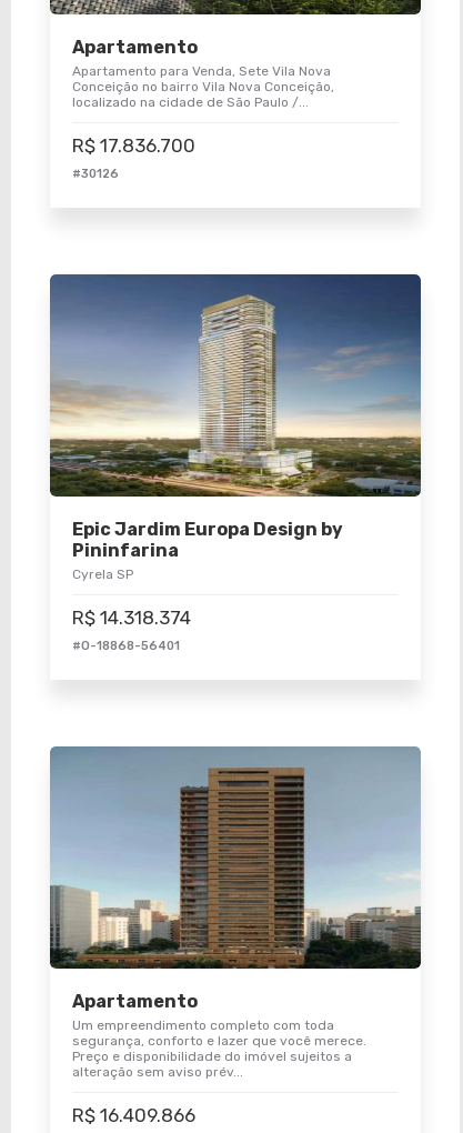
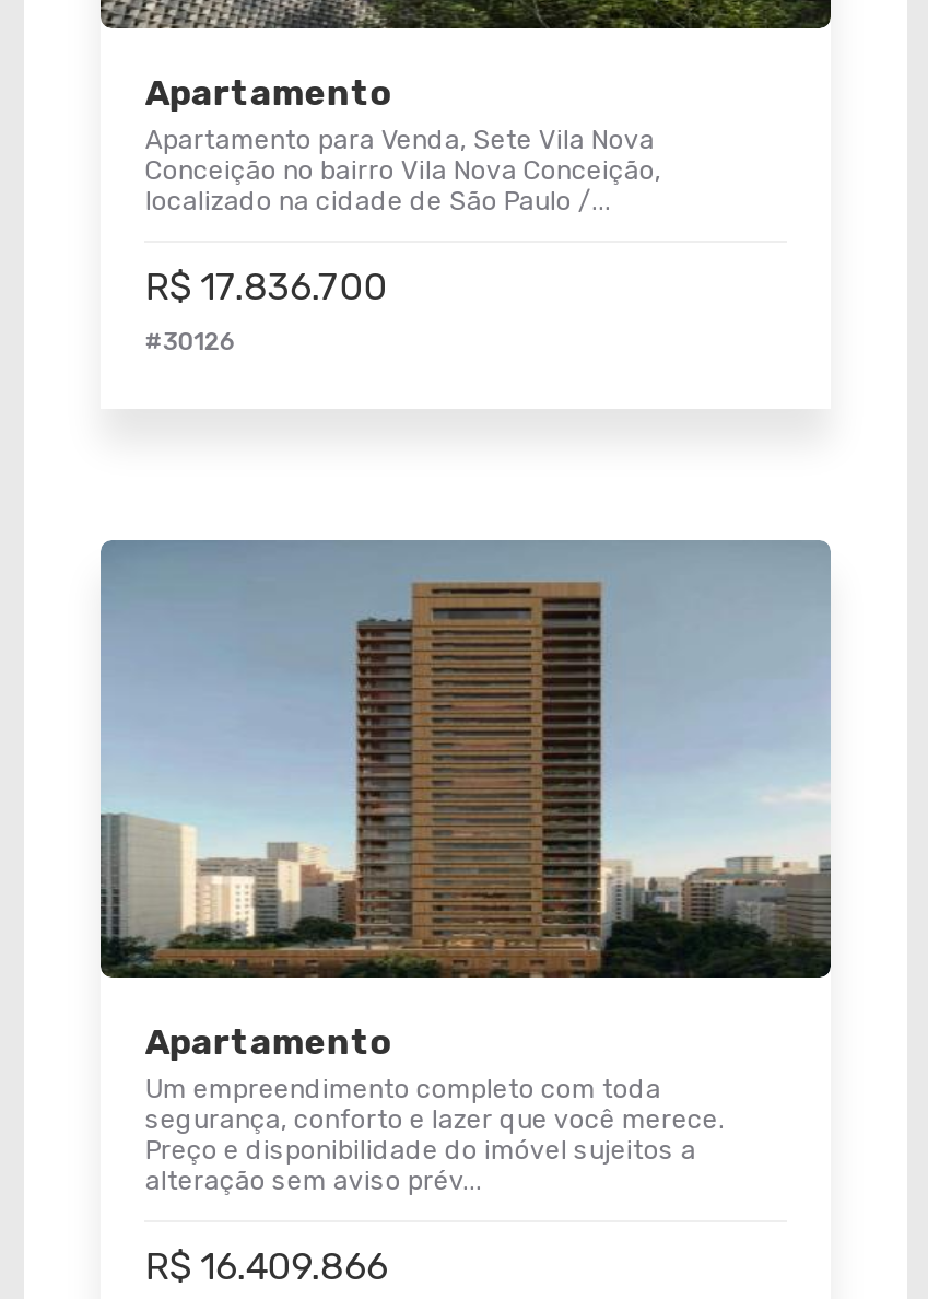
[50,274,421,653] [image] | Epic Jardim Europa Design by | Pininfarina | Cyrela SP | R$ 14.318.374 | #O-18868-56401 -> none

